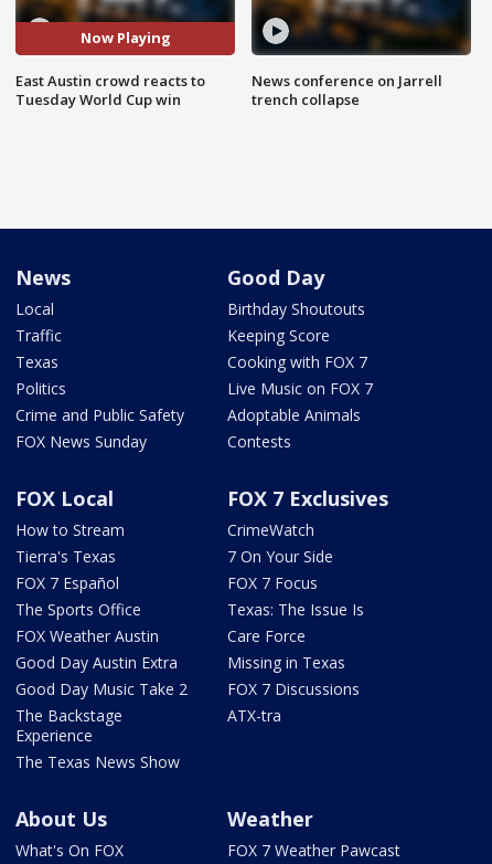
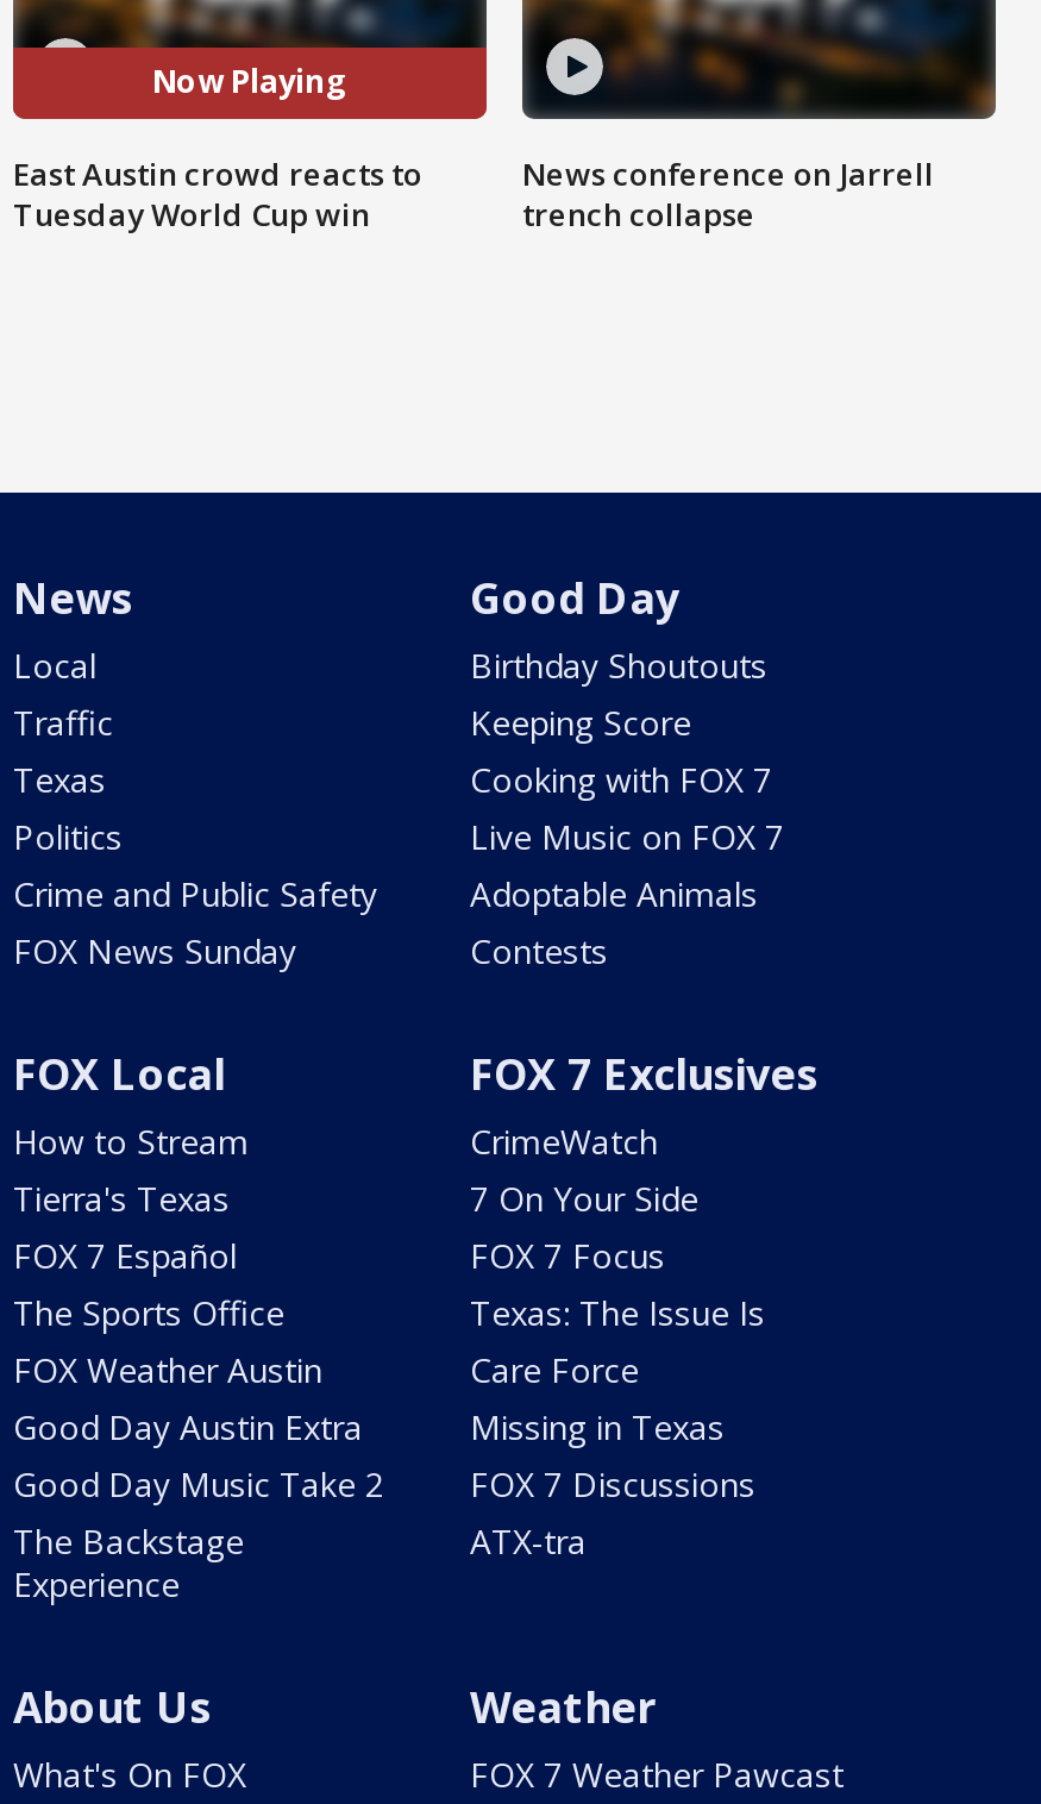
[15,751,180,772] The Texas News Show -> none

